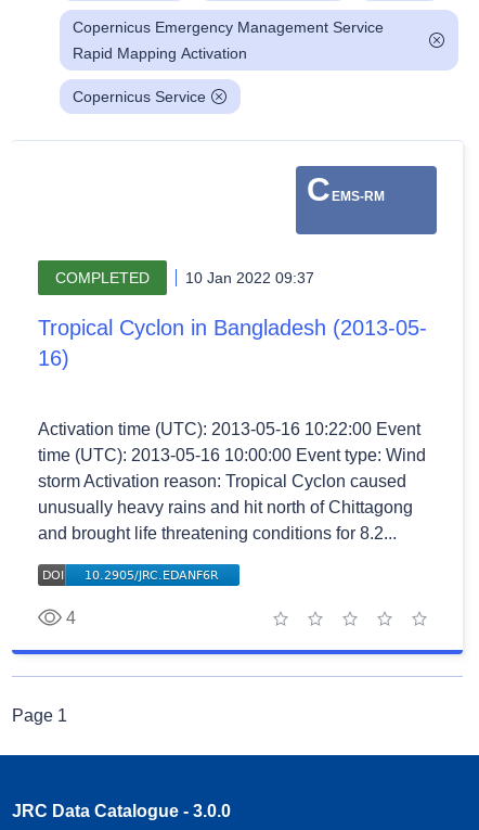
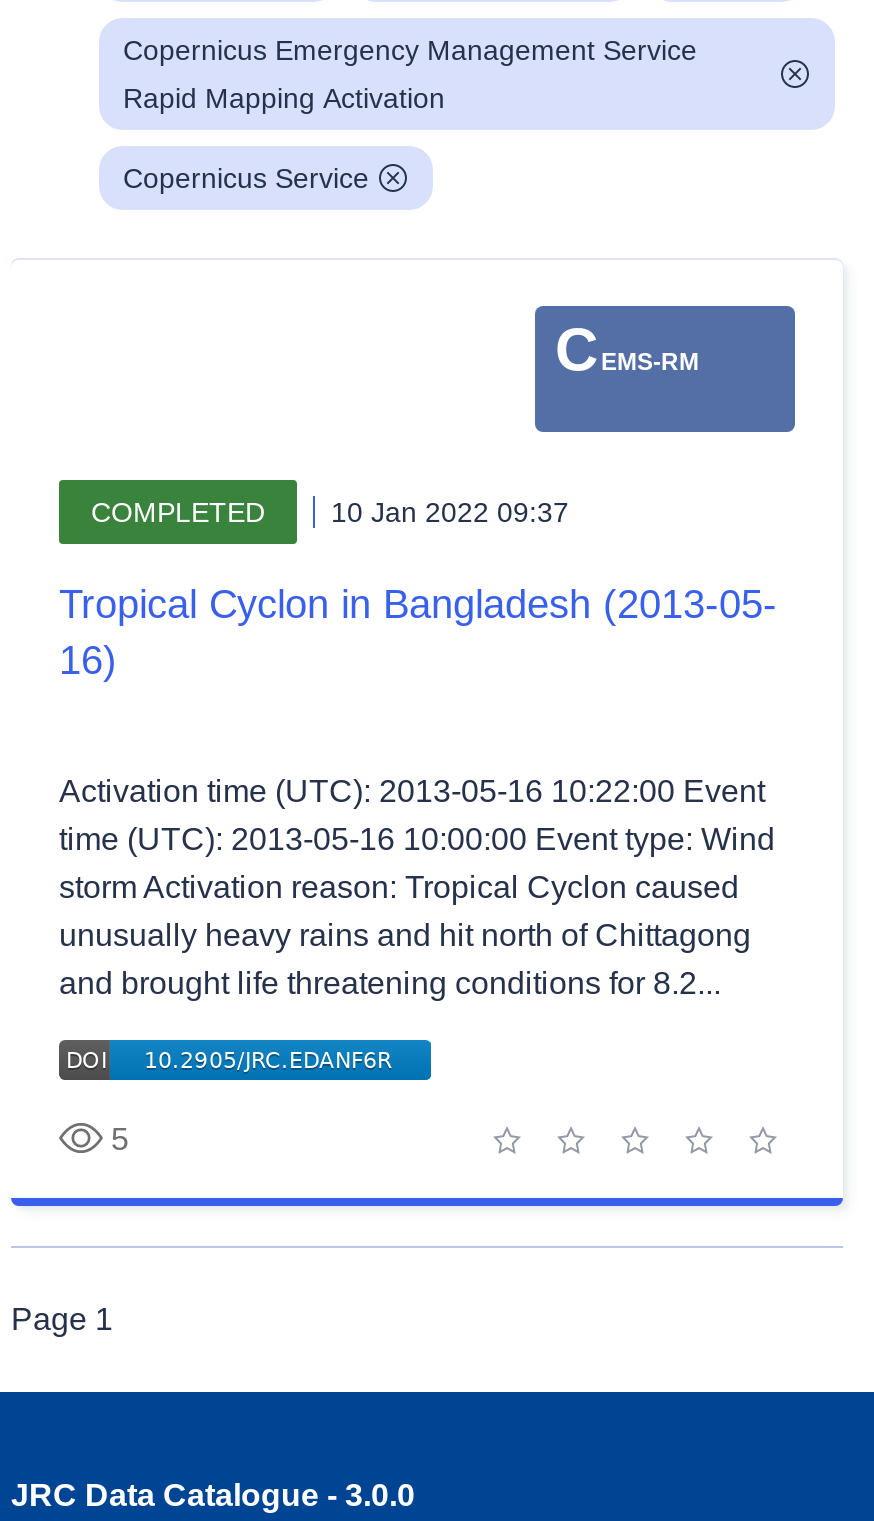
[66,609,76,627] 4 -> [111,1122,129,1156] 5

